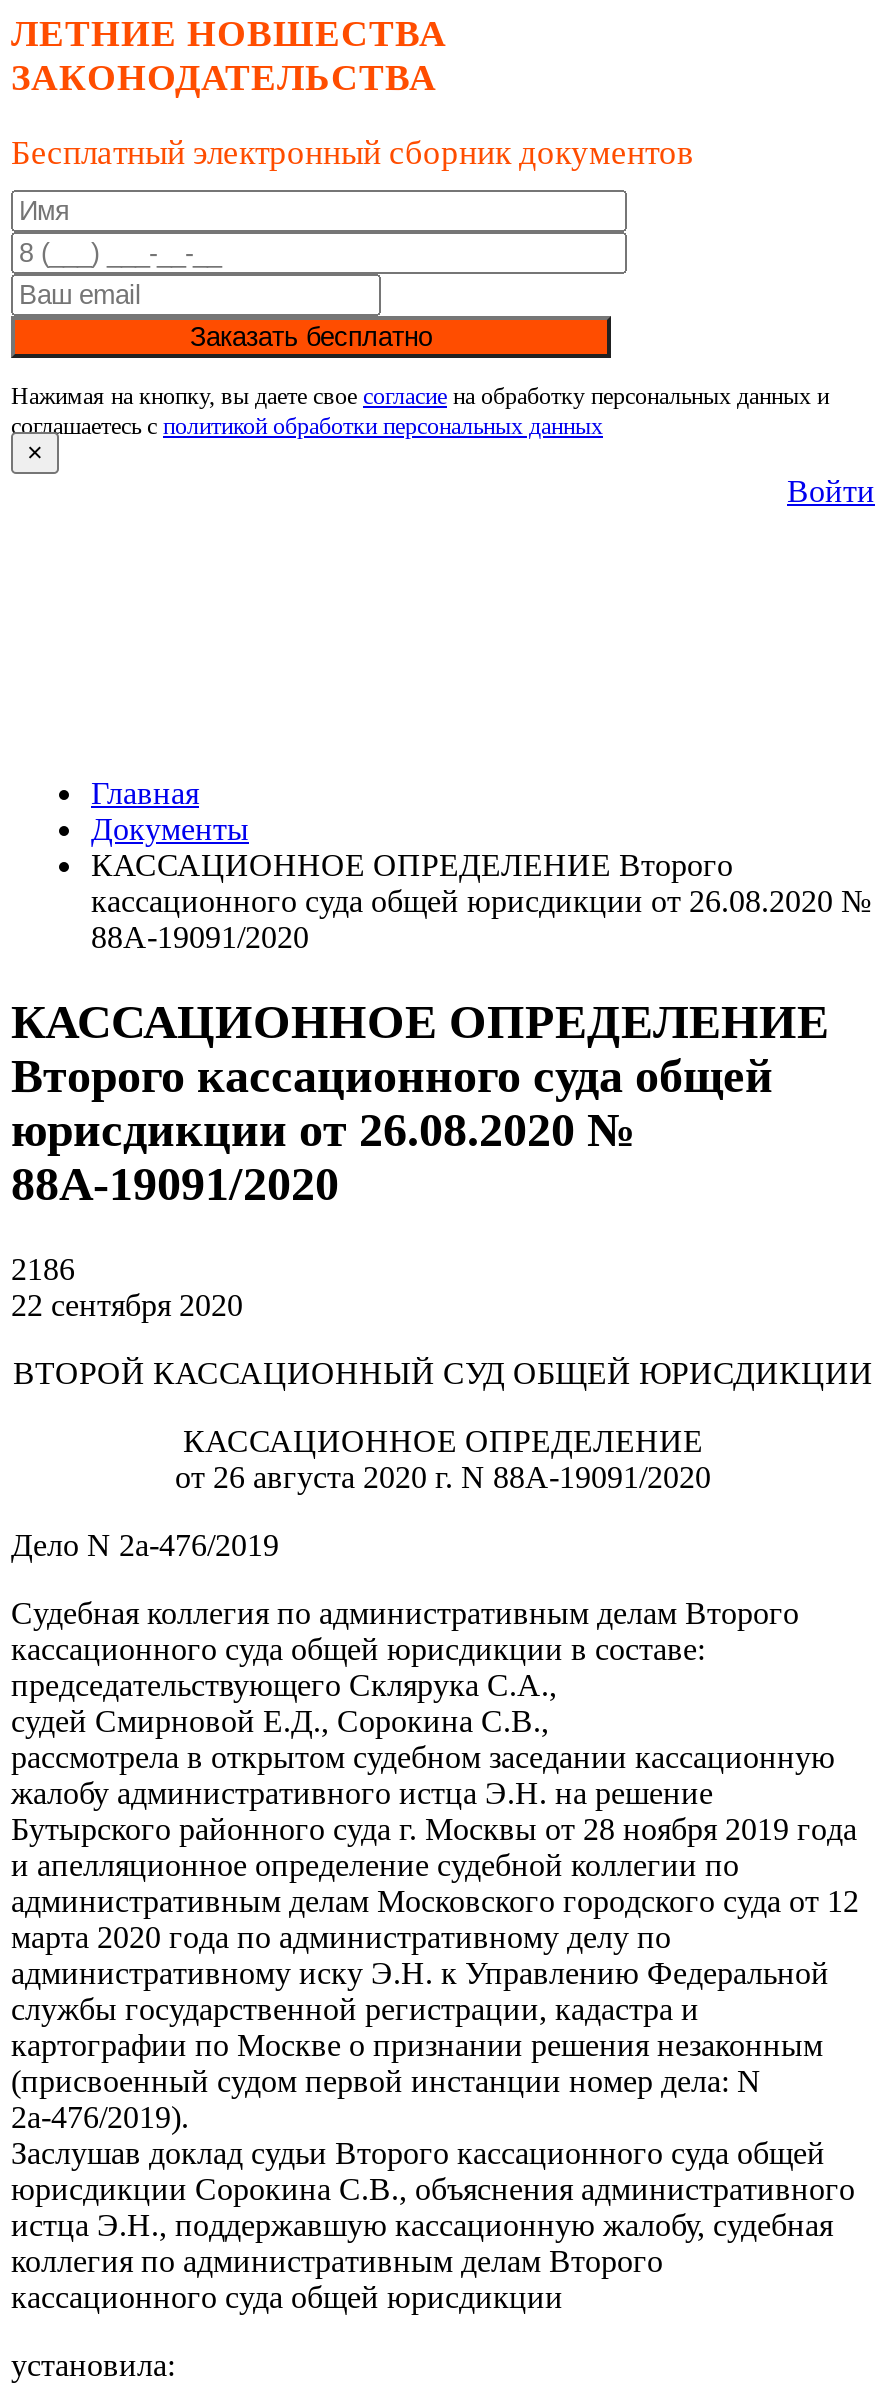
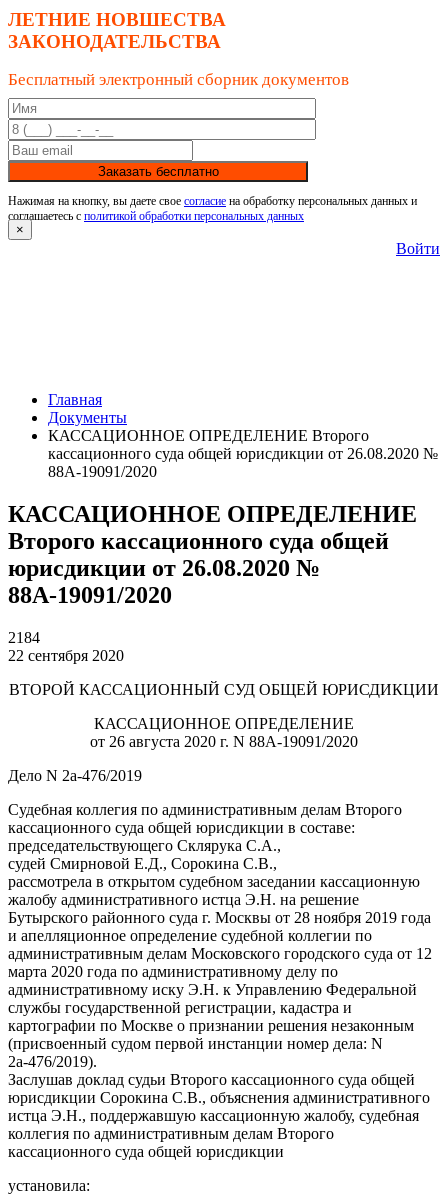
[11,1252,75,1286] 2186 -> [8,629,40,646] 2184

